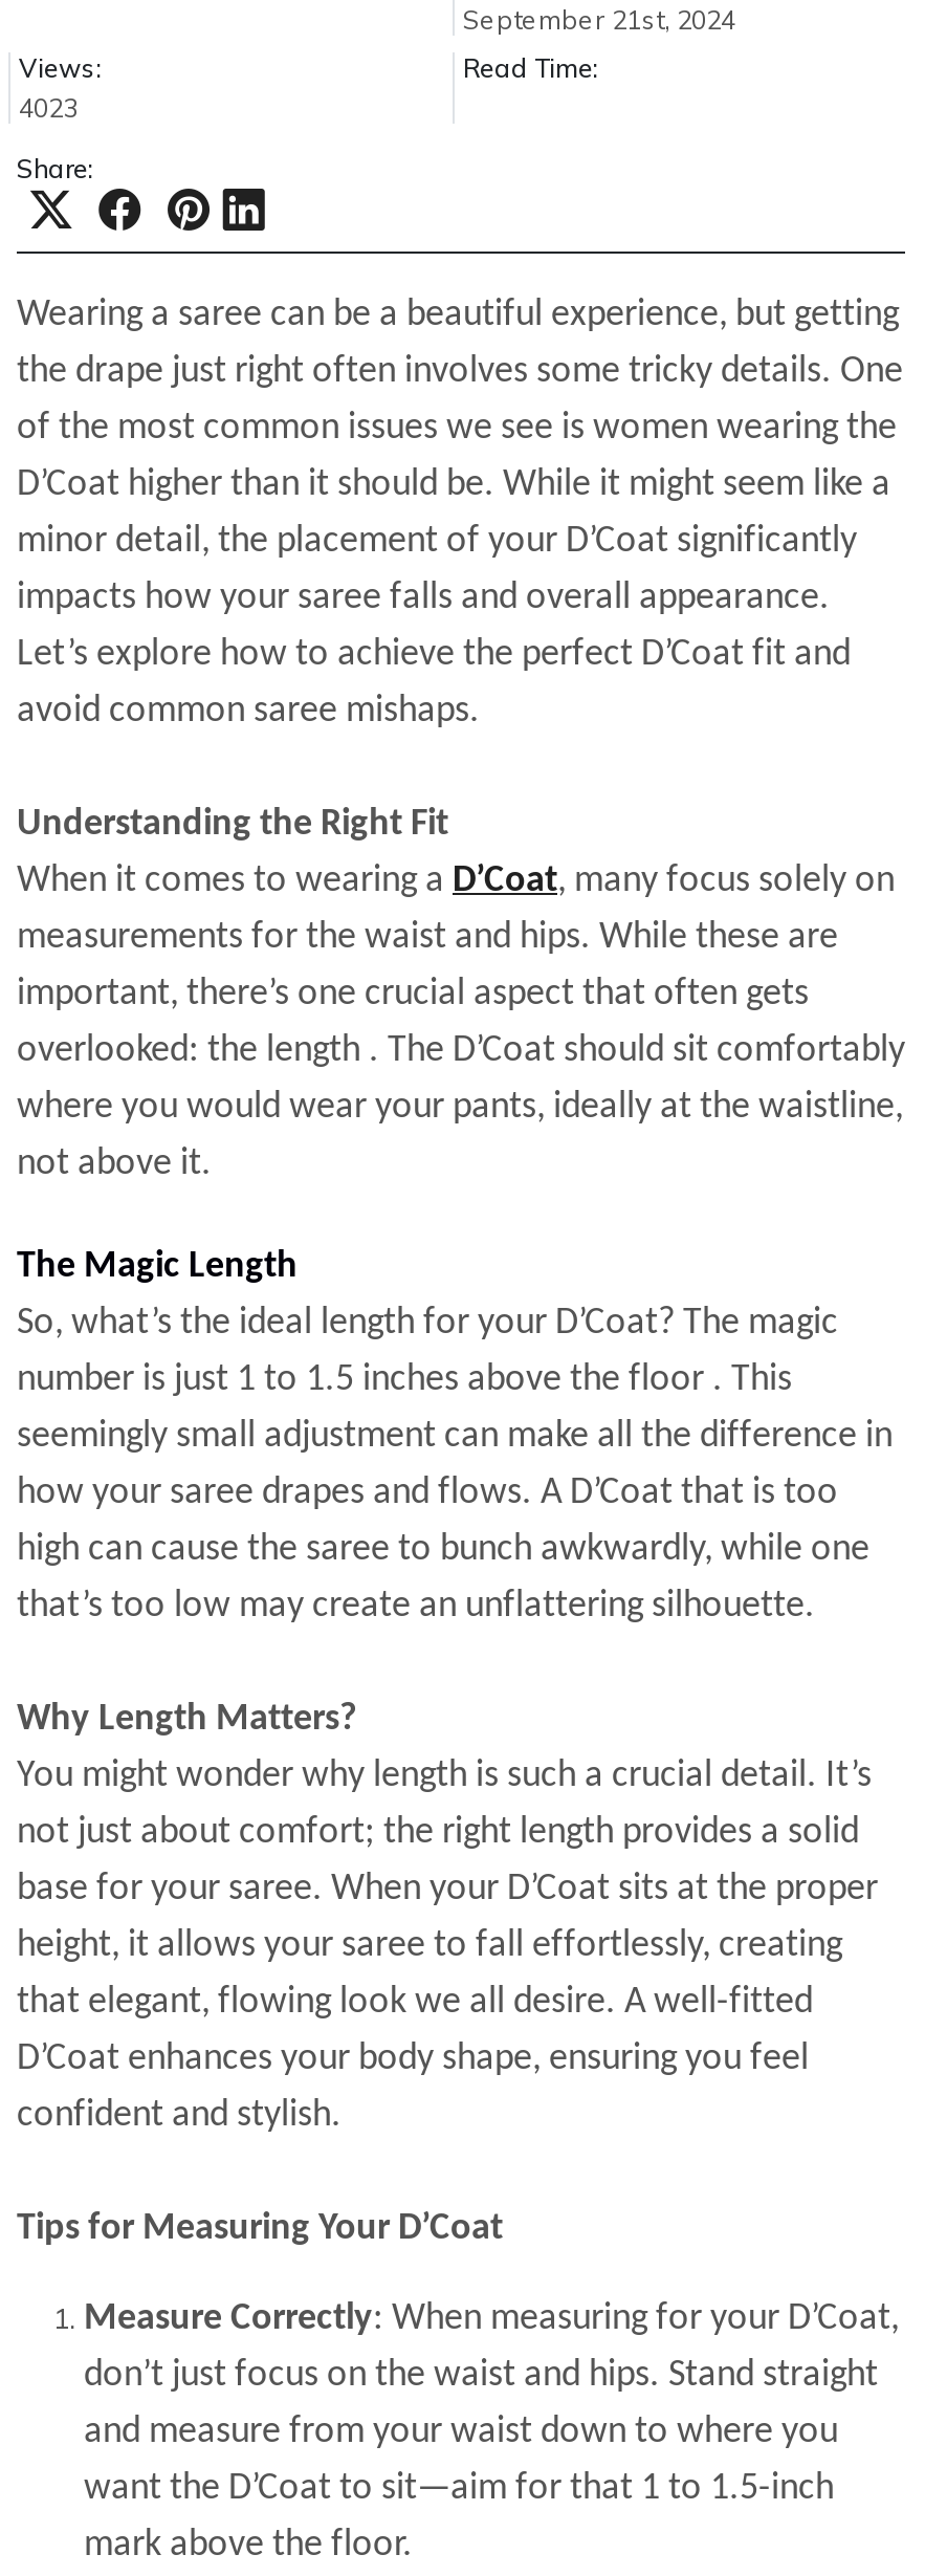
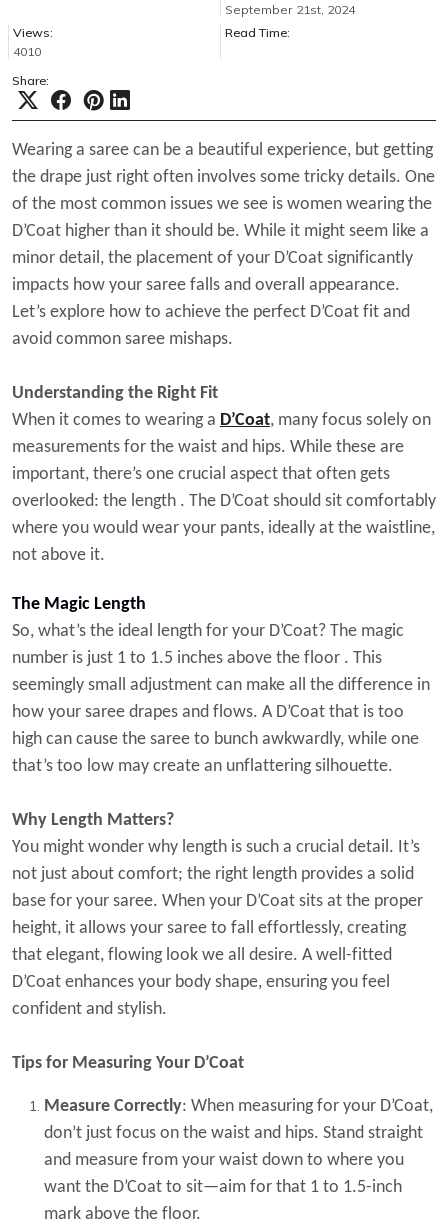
[19,93,78,125] 4023 -> [13,44,41,59] 4010

